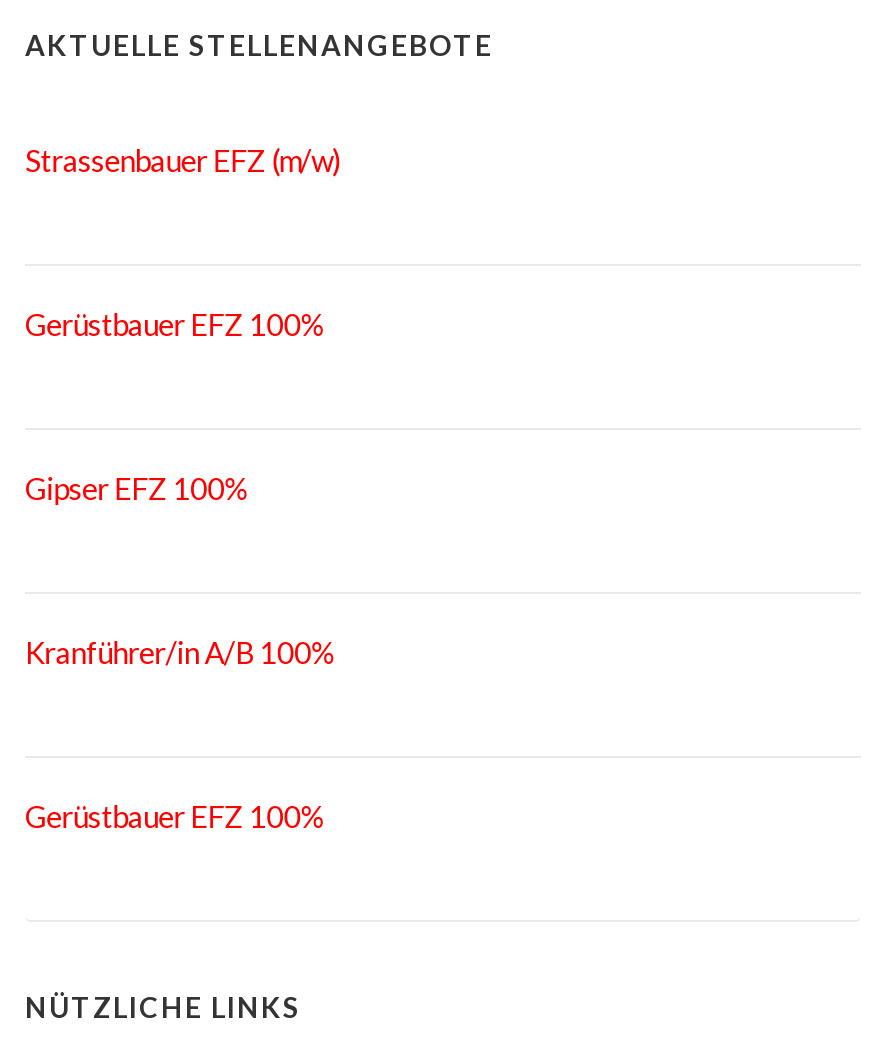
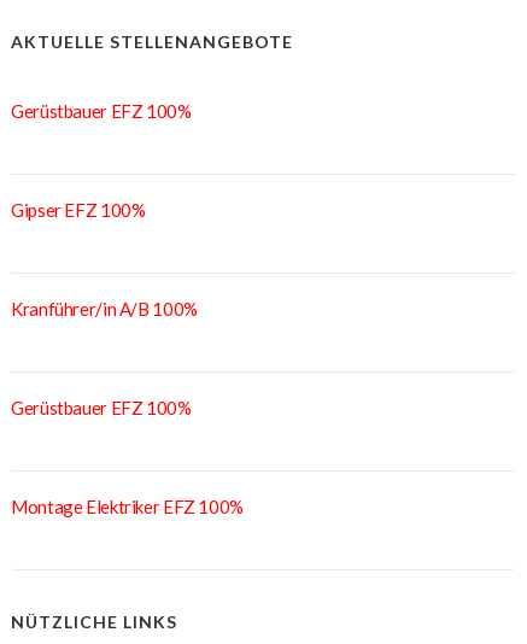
[25,141,342,177] Strassenbauer EFZ (m/w) -> none
moved [25,305,335,833] -> [11,100,198,418]: Gerüstbauer EFZ 100% | Gipser EFZ 100% | Kranführer/in A/B 100% | Gerüstbauer EFZ 100%
none -> [11,495,243,517] Montage Elektriker EFZ 100%

